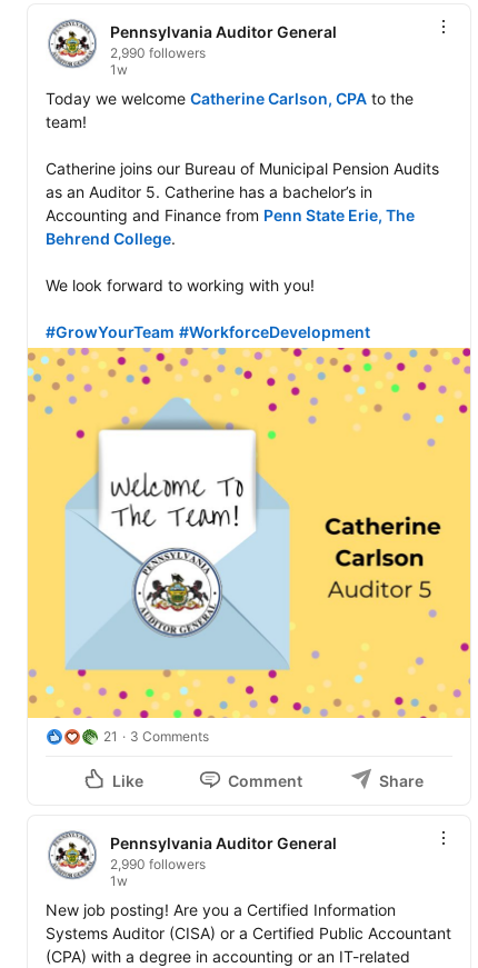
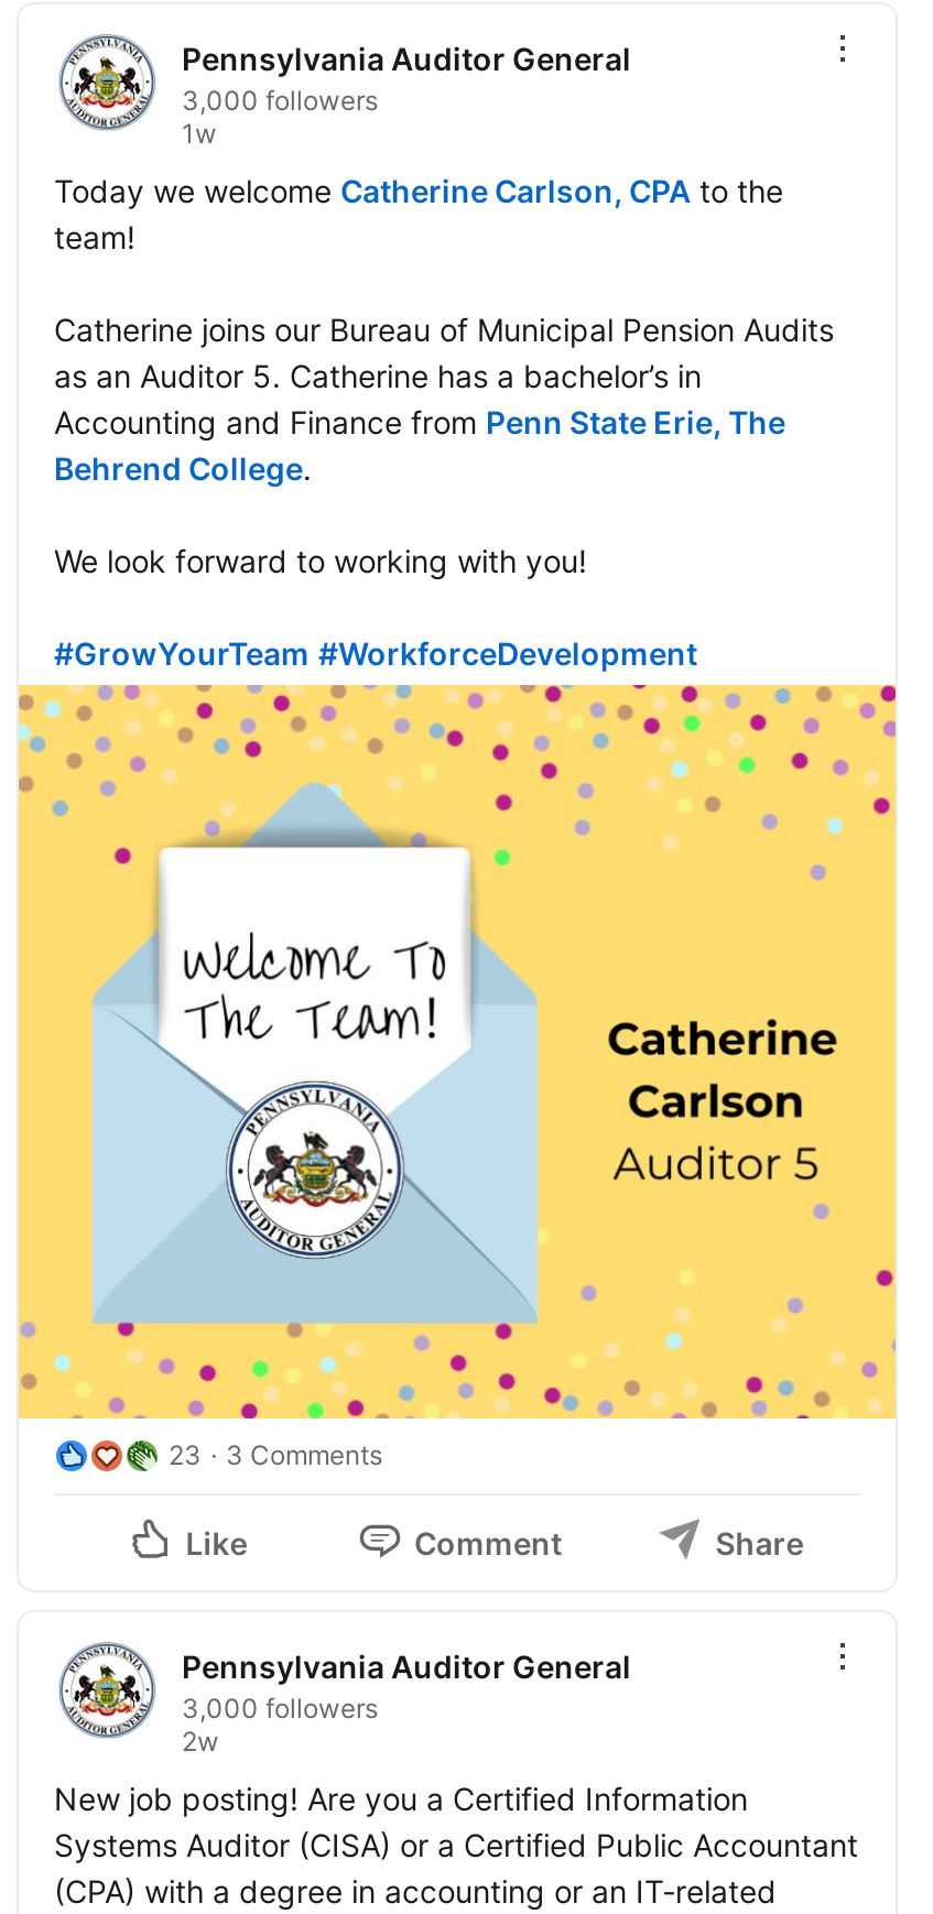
[110,44,206,61] 2,990 followers -> [182,83,378,117] 3,000 followers
[103,728,209,745] 21 3 Comments -> [169,1439,382,1472] 23 3 Comments
[110,856,206,889] 2,990 followers | 1w -> [182,1692,378,1758] 3,000 followers | 2w

